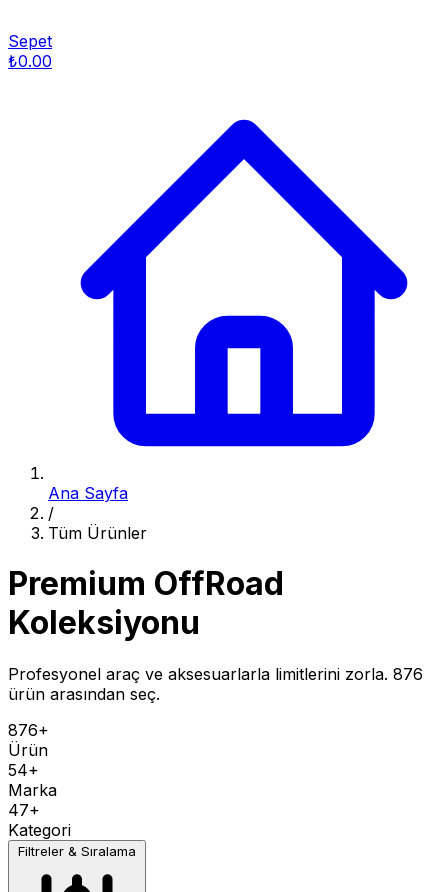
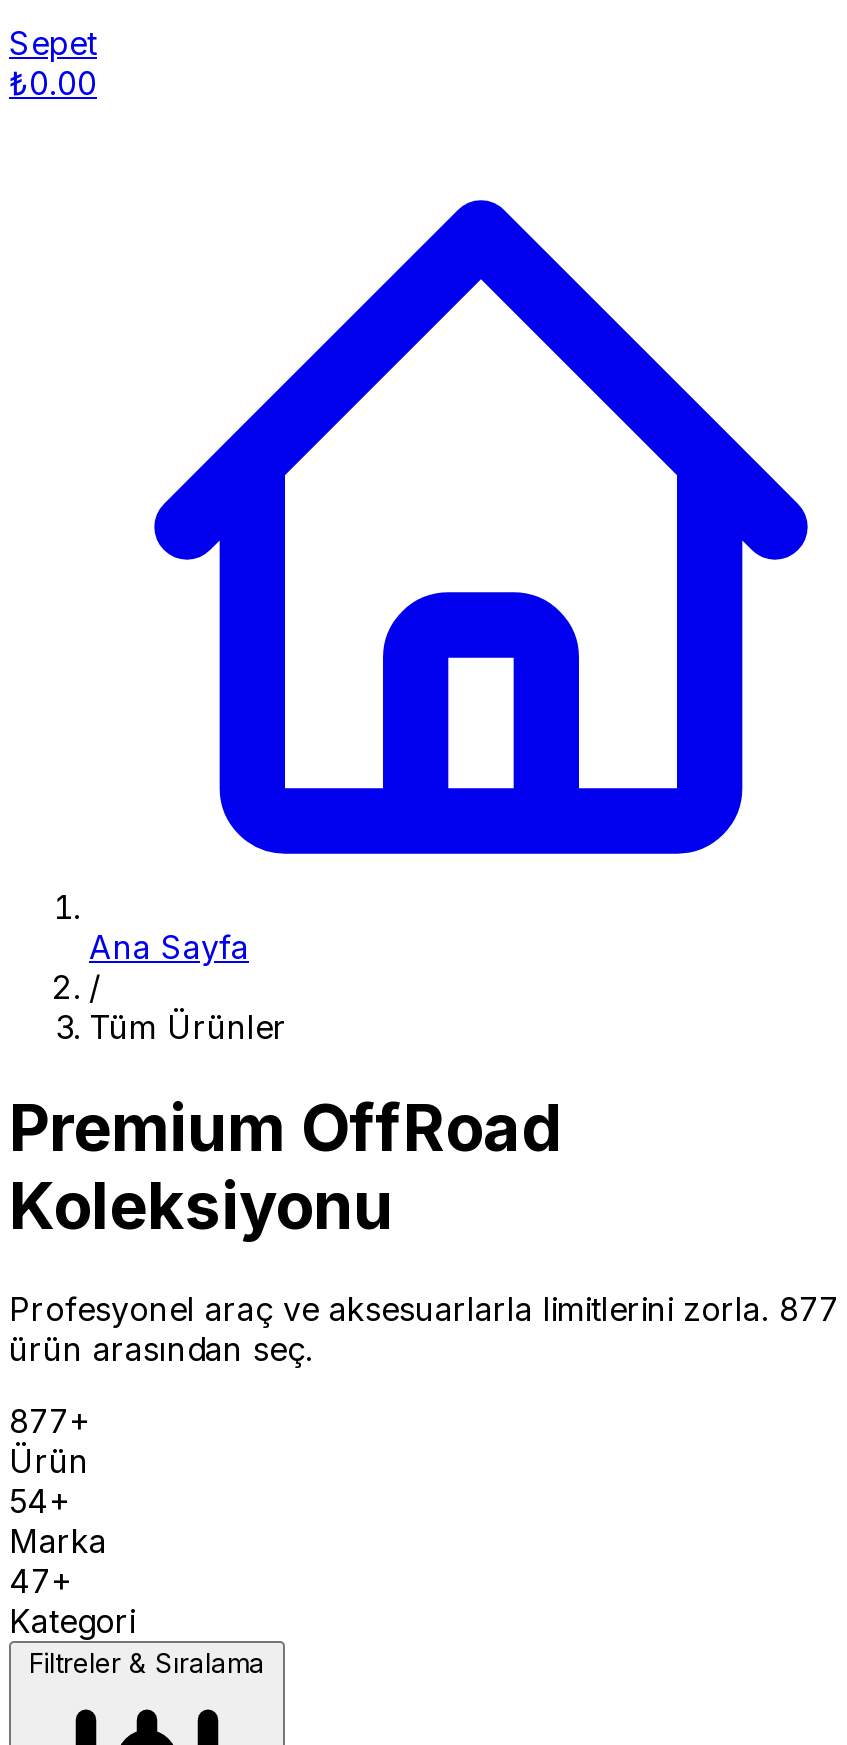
[8,664,423,684] Profesyonel araç ve aksesuarlarla limitlerini zorla. 876 -> [9,1289,839,1329] Profesyonel araç ve aksesuarlarla limitlerini zorla. 877
[8,720,49,740] 876+ -> [9,1401,91,1441] 877+

